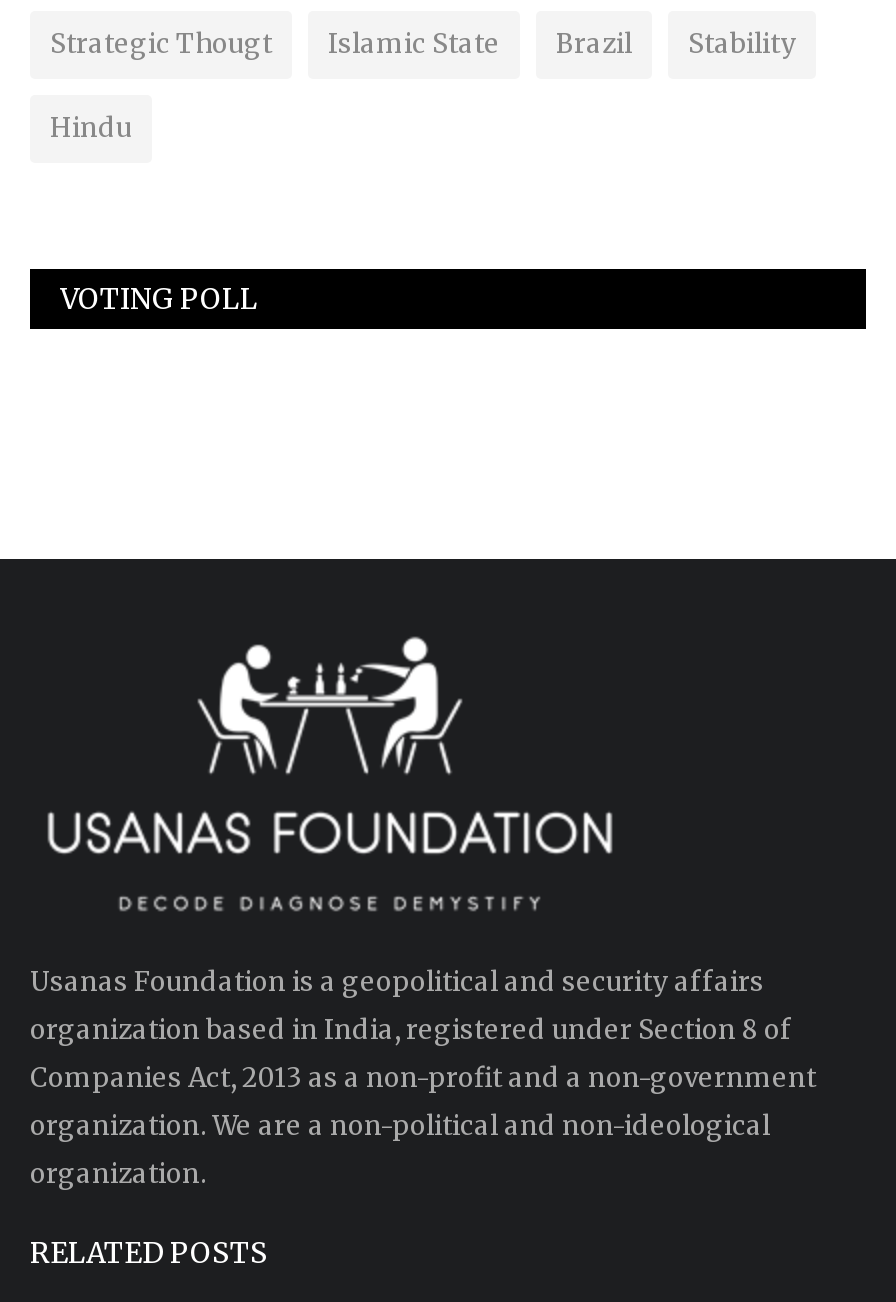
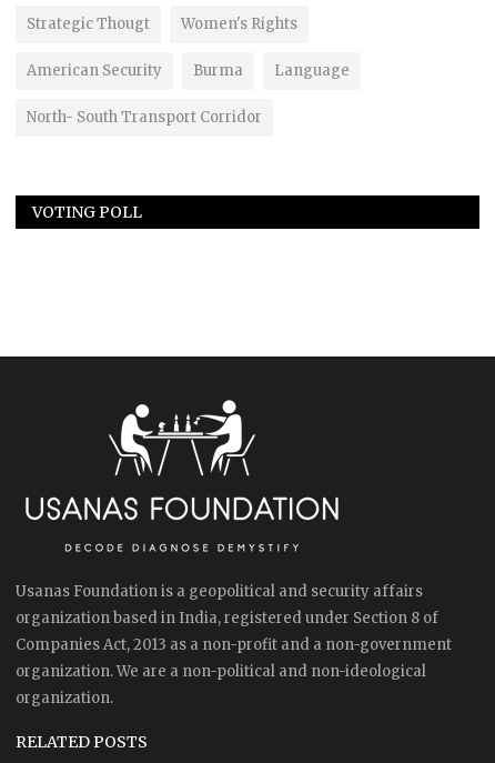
[50,26,796,144] Islamic State | Brazil | Stability | Hindu -> [27,14,350,126] Women's Rights | American Security | Burma | Language | North- South Transport Corridor

